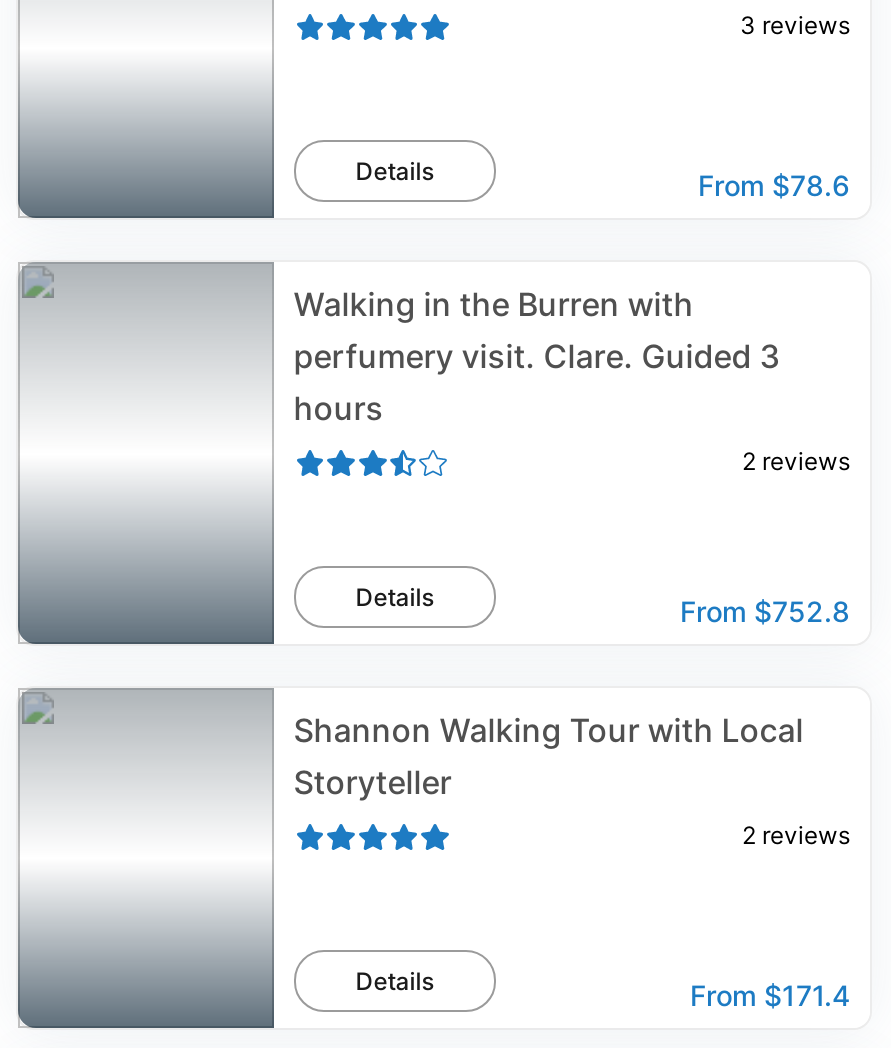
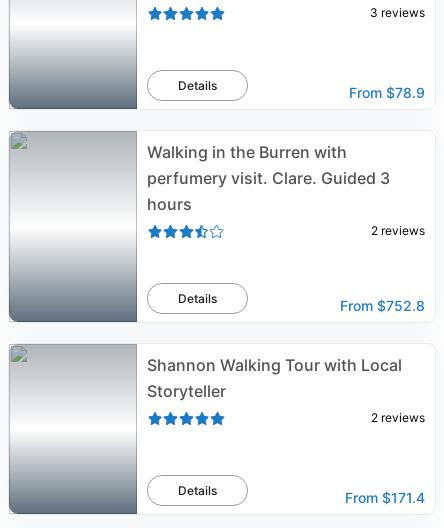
[698,168,850,202] From $78.6 -> [349,84,425,101] From $78.9

